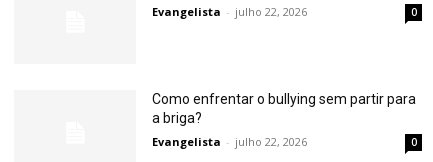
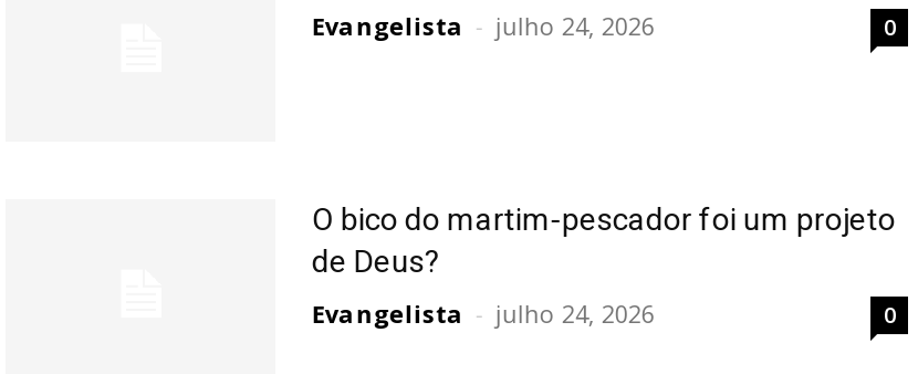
[152,4,307,19] Evangelista - julho 22, 2026 -> [312,8,655,41] Evangelista - julho 24, 2026
[152,91,416,126] Como enfrentar o bullying sem partir para | a briga? -> [312,202,896,280] O bico do martim-pescador foi um projeto | de Deus?
[152,134,307,149] Evangelista - julho 22, 2026 -> [312,297,655,330] Evangelista - julho 24, 2026

